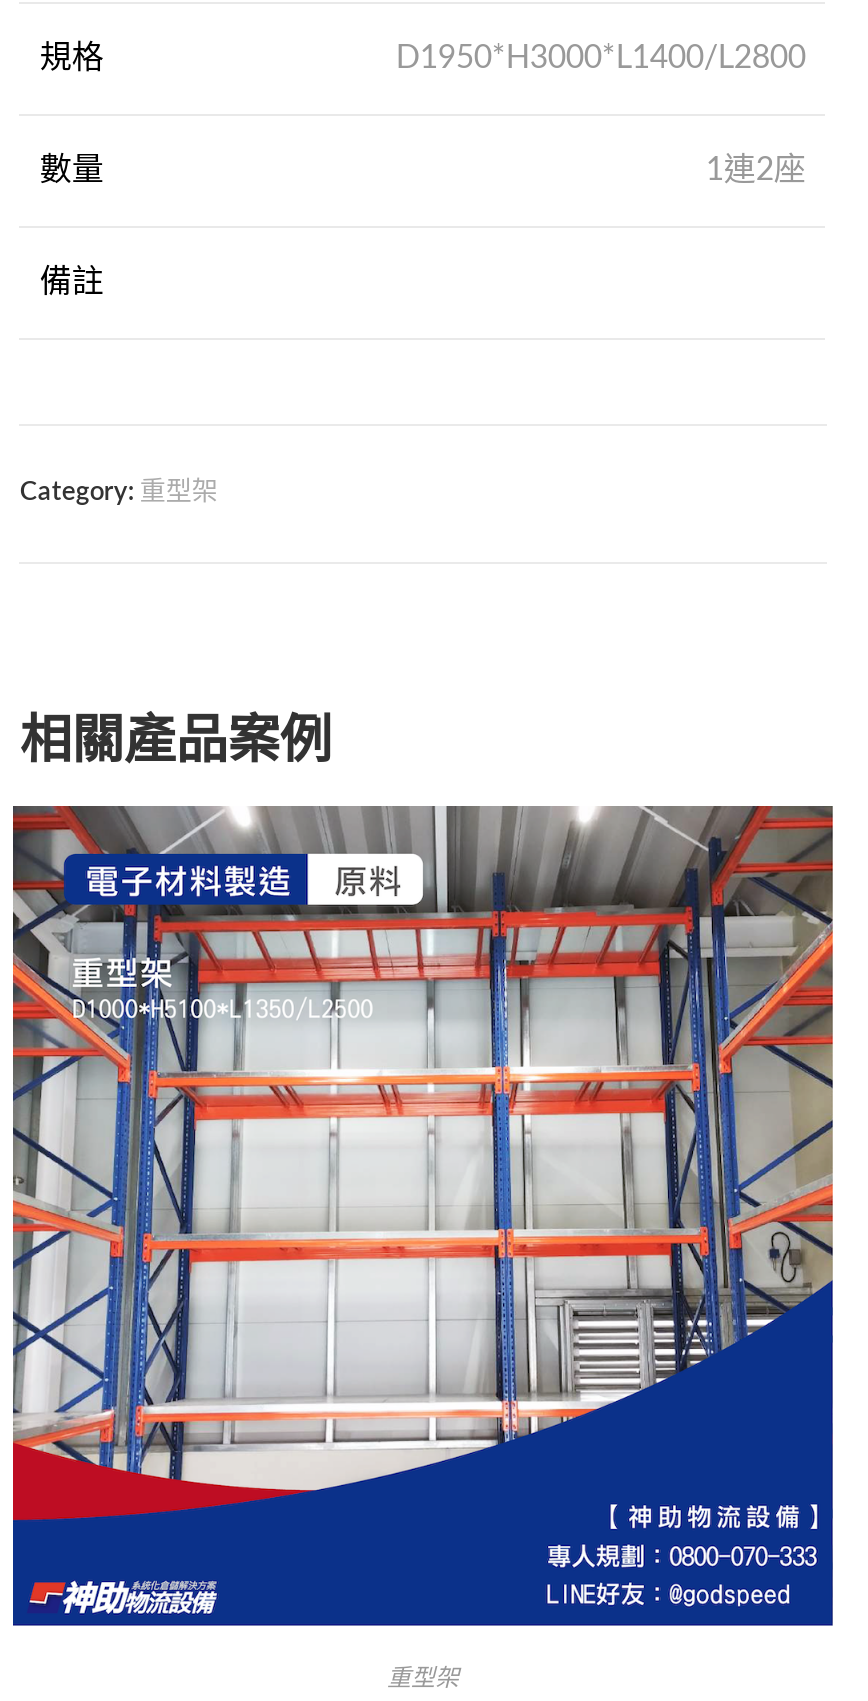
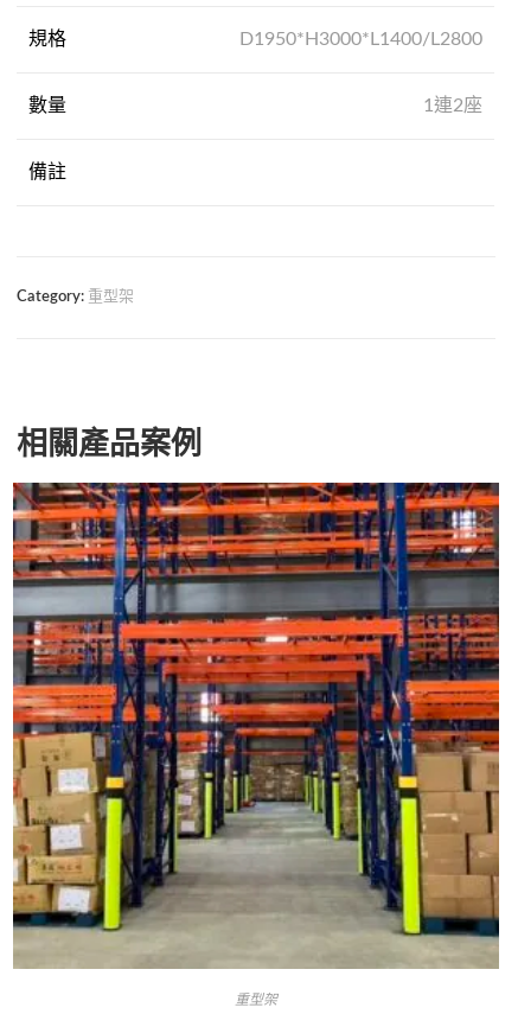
[11,804,835,1628] [image] -> [12,482,500,970] [image]

